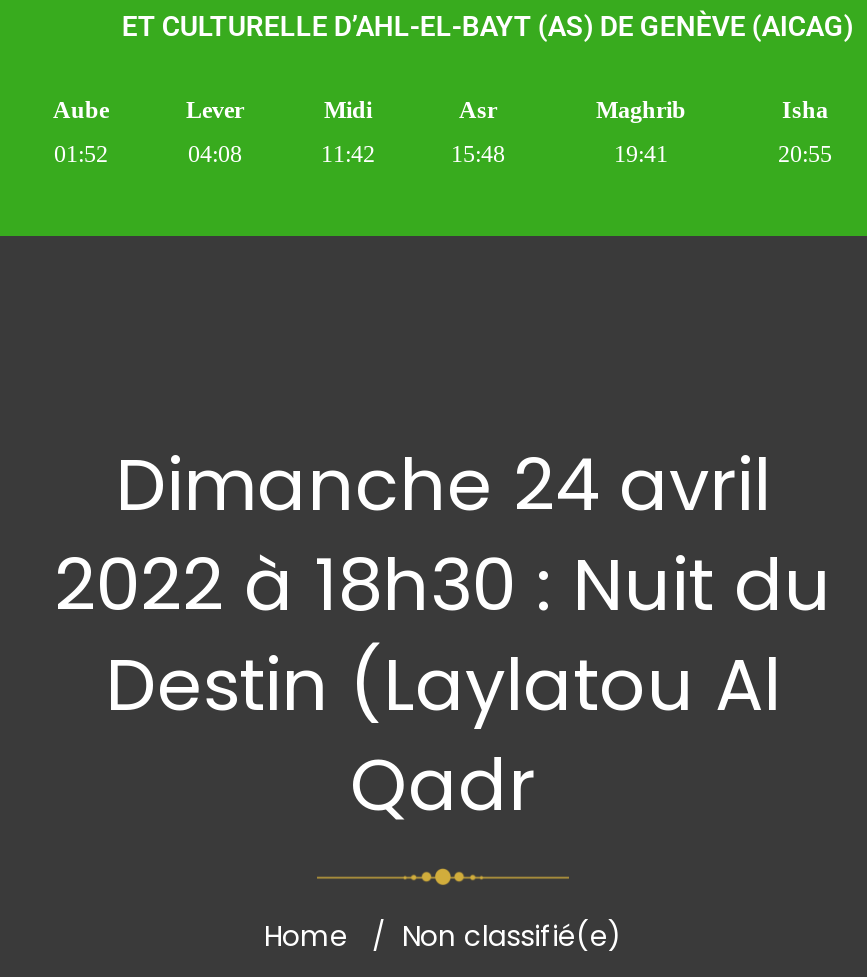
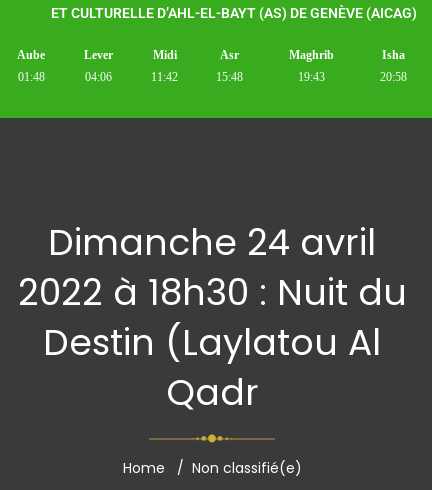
[54,140,108,168] 01:52 -> [17,70,44,84] 01:48
[188,140,242,168] 04:08 -> [84,70,111,84] 04:06
[614,140,668,168] 19:41 -> [297,70,324,84] 19:43
[778,140,832,168] 20:55 -> [379,70,406,84] 20:58

